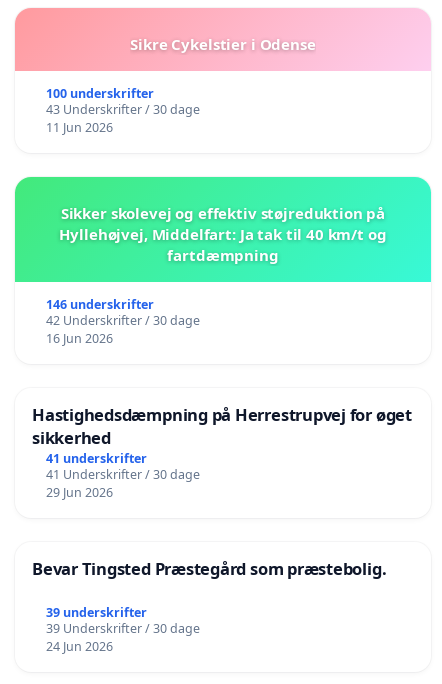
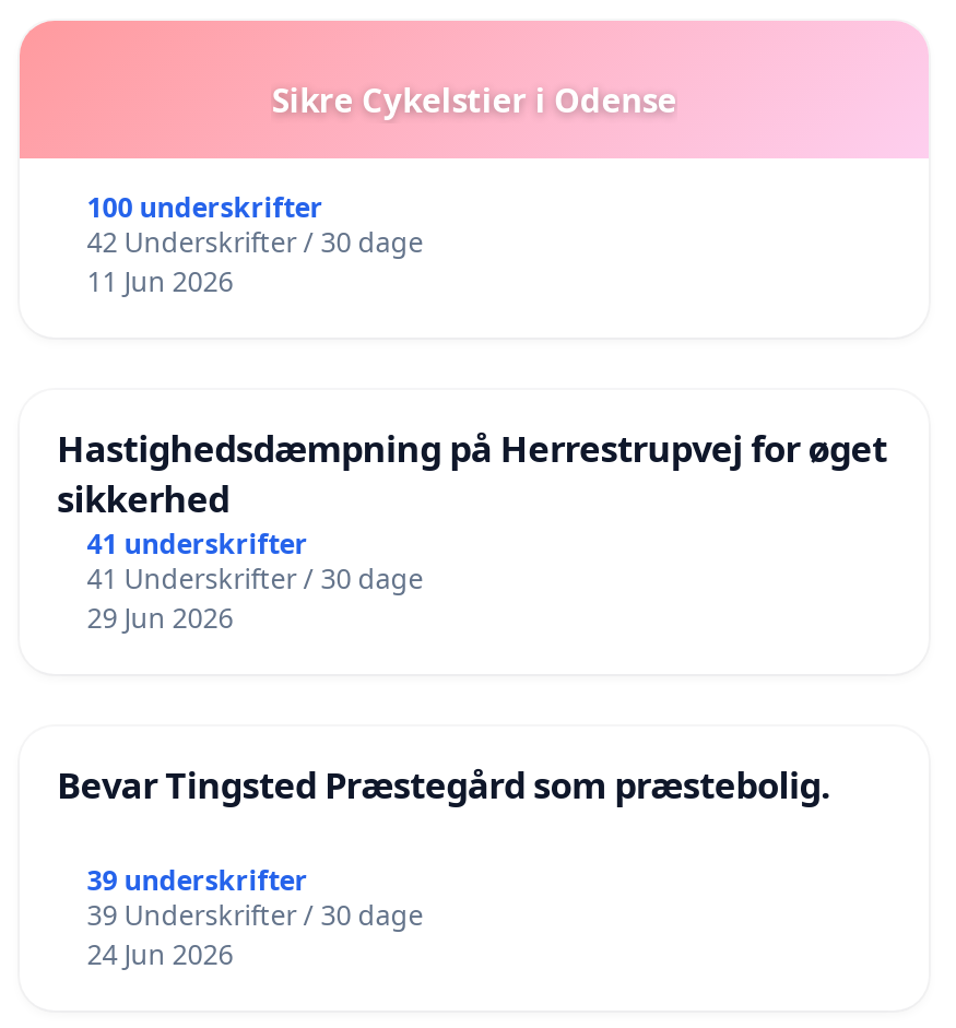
[46,101,200,118] 43 Underskrifter / 30 dage -> none
[14,176,432,347] [image] | Sikker skolevej og effektiv støjreduktion på | Hyllehøjvej, Middelfart: Ja tak til 40 km/t og | fartdæmpning | 146 underskrifter | 16 Jun 2026 -> none
moved [46,312,200,329] -> [87,225,423,262]: 42 Underskrifter / 30 dage

